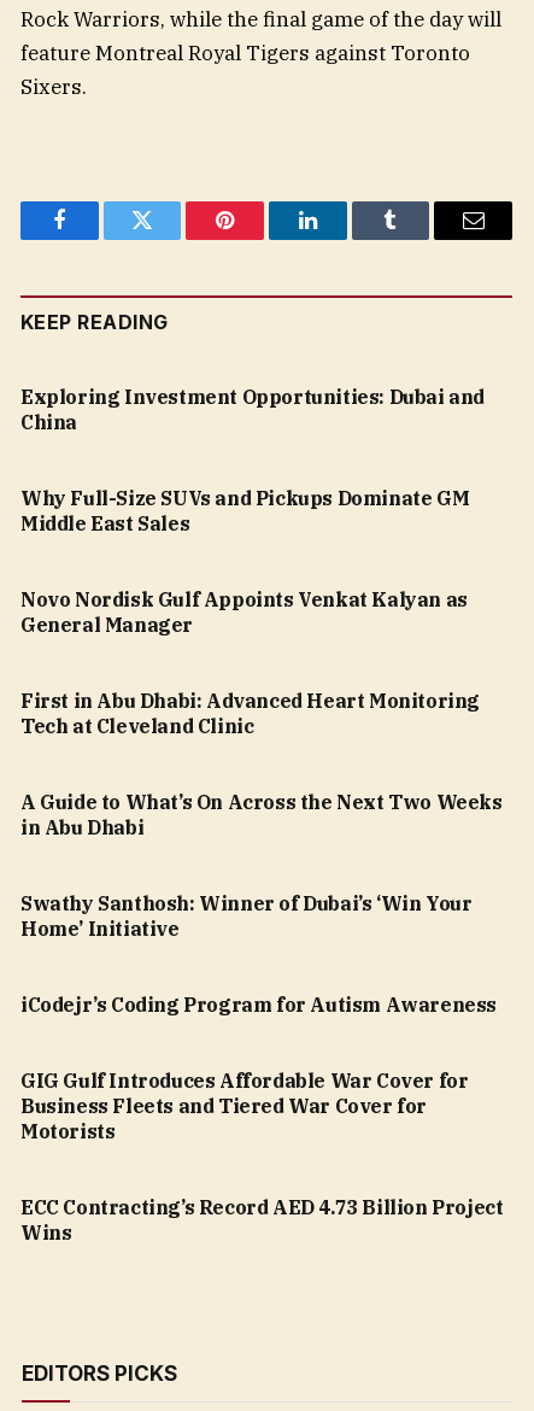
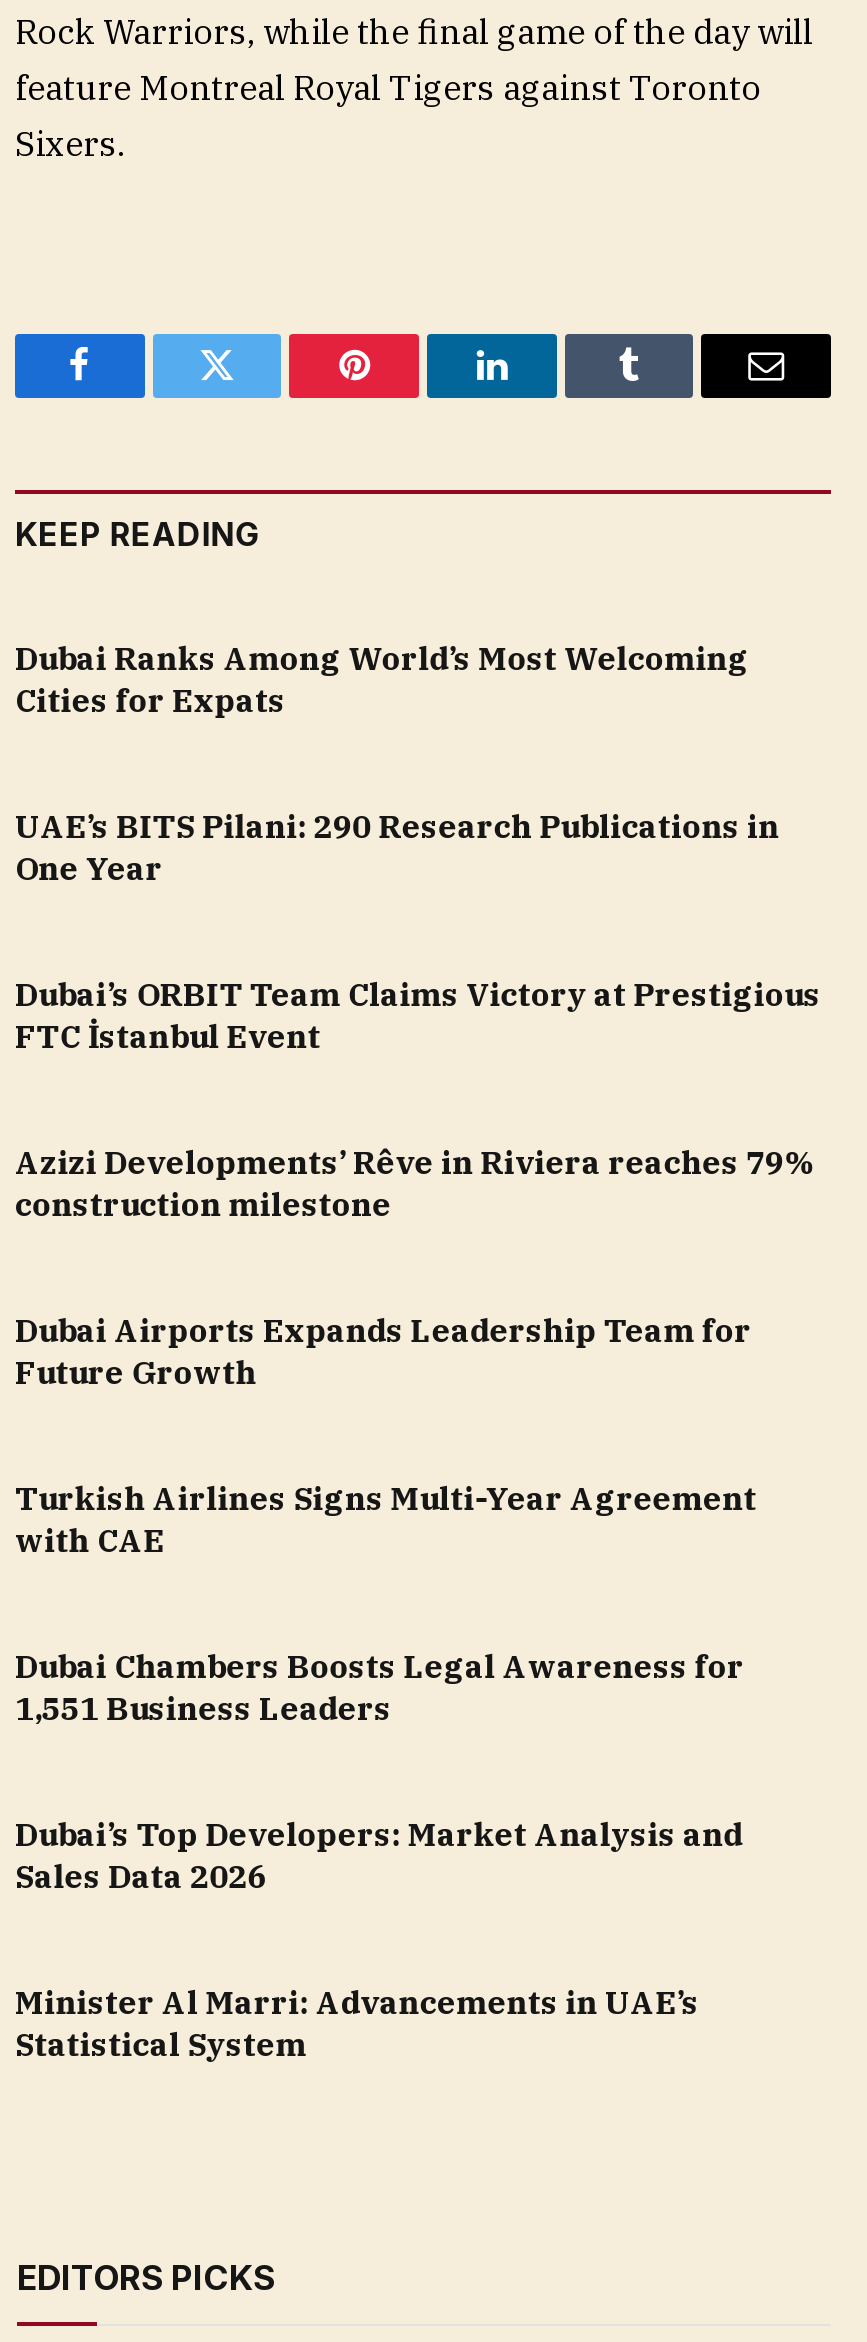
[20,384,485,434] Exploring Investment Opportunities: Dubai and | China -> [15,637,749,719] Dubai Ranks Among World’s Most Welcoming | Cities for Expats
[20,486,469,535] Why Full-Size SUVs and Pickups Dominate GM | Middle East Sales -> [15,805,779,887] UAE’s BITS Pilani: 290 Research Publications in | One Year
[20,587,467,636] Novo Nordisk Gulf Appoints Venkat Kalyan as | General Manager -> [15,973,821,1055] Dubai’s ORBIT Team Claims Victory at Prestigious | FTC İstanbul Event
[20,688,480,738] First in Abu Dhabi: Advanced Heart Monitoring | Tech at Cleveland Clinic -> [15,1141,813,1223] Azizi Developments’ Rêve in Riviera reaches 79% | construction milestone
[20,790,502,839] A Guide to What’s On Across the Next Two Weeks | in Abu Dhabi -> [15,1309,751,1391] Dubai Airports Expands Leadership Team for | Future Growth
[20,891,472,940] Swathy Santhosh: Winner of Dubai’s ‘Win Your | Home’ Initiative -> [15,1477,757,1559] Turkish Airlines Signs Multi-Year Agreement | with CAE
[20,992,497,1016] iCodejr’s Coding Program for Autism Awareness -> [15,1645,744,1727] Dubai Chambers Boosts Legal Awareness for | 1,551 Business Leaders
[20,1068,468,1143] GIG Gulf Introduces Affordable War Cover for | Business Fleets and Tiered War Cover for | Motorists -> [15,1813,743,1895] Dubai’s Top Developers: Market Analysis and | Sales Data 2026
[20,1195,503,1244] ECC Contracting’s Record AED 4.73 Billion Project | Wins -> [15,1981,699,2063] Minister Al Marri: Advancements in UAE’s | Statistical System

